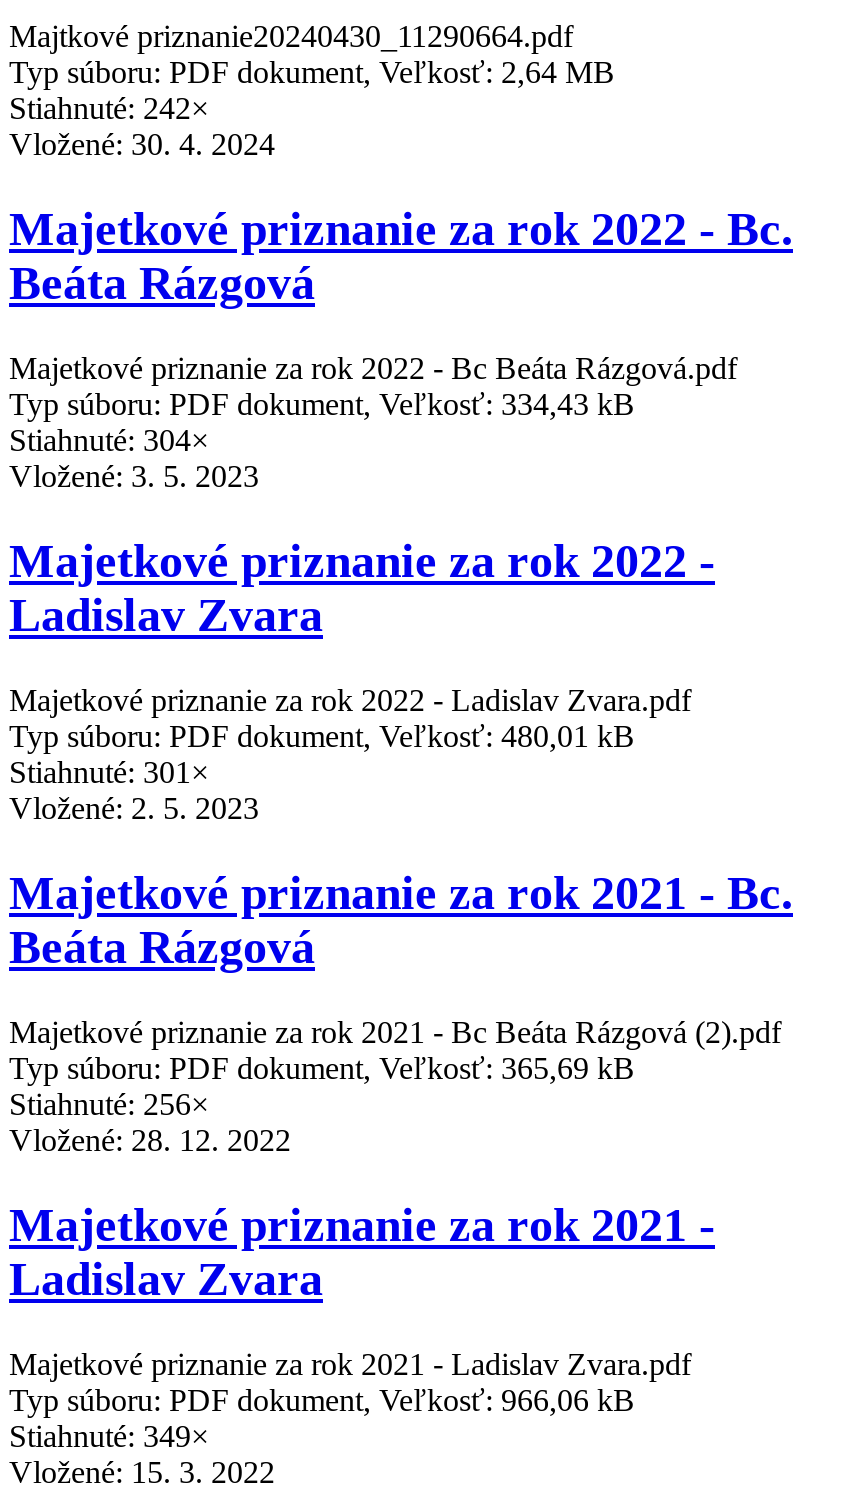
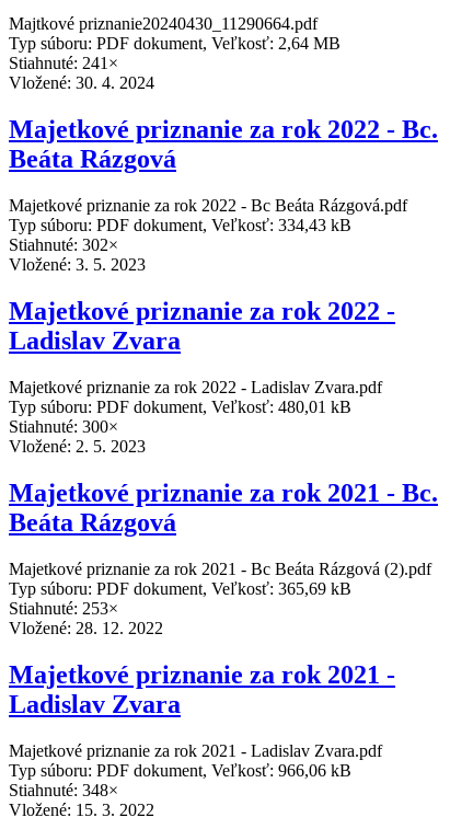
[9,92,209,126] Stiahnuté: 242× -> [9,54,118,73] Stiahnuté: 241×
[9,423,209,457] Stiahnuté: 304× -> [9,236,118,254] Stiahnuté: 302×
[9,755,209,789] Stiahnuté: 301× -> [9,417,118,436] Stiahnuté: 300×
[9,1087,209,1121] Stiahnuté: 256× -> [9,599,118,617] Stiahnuté: 253×
[9,1418,209,1452] Stiahnuté: 349× -> [9,780,118,799] Stiahnuté: 348×

